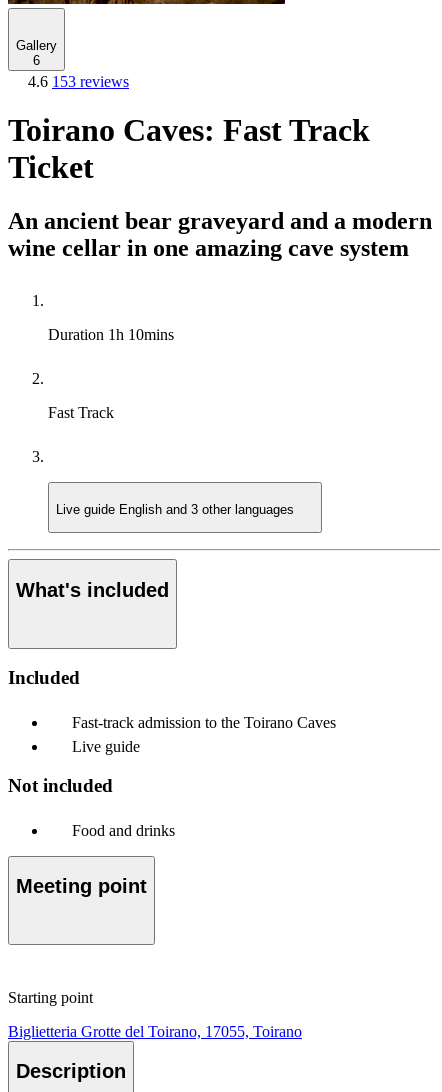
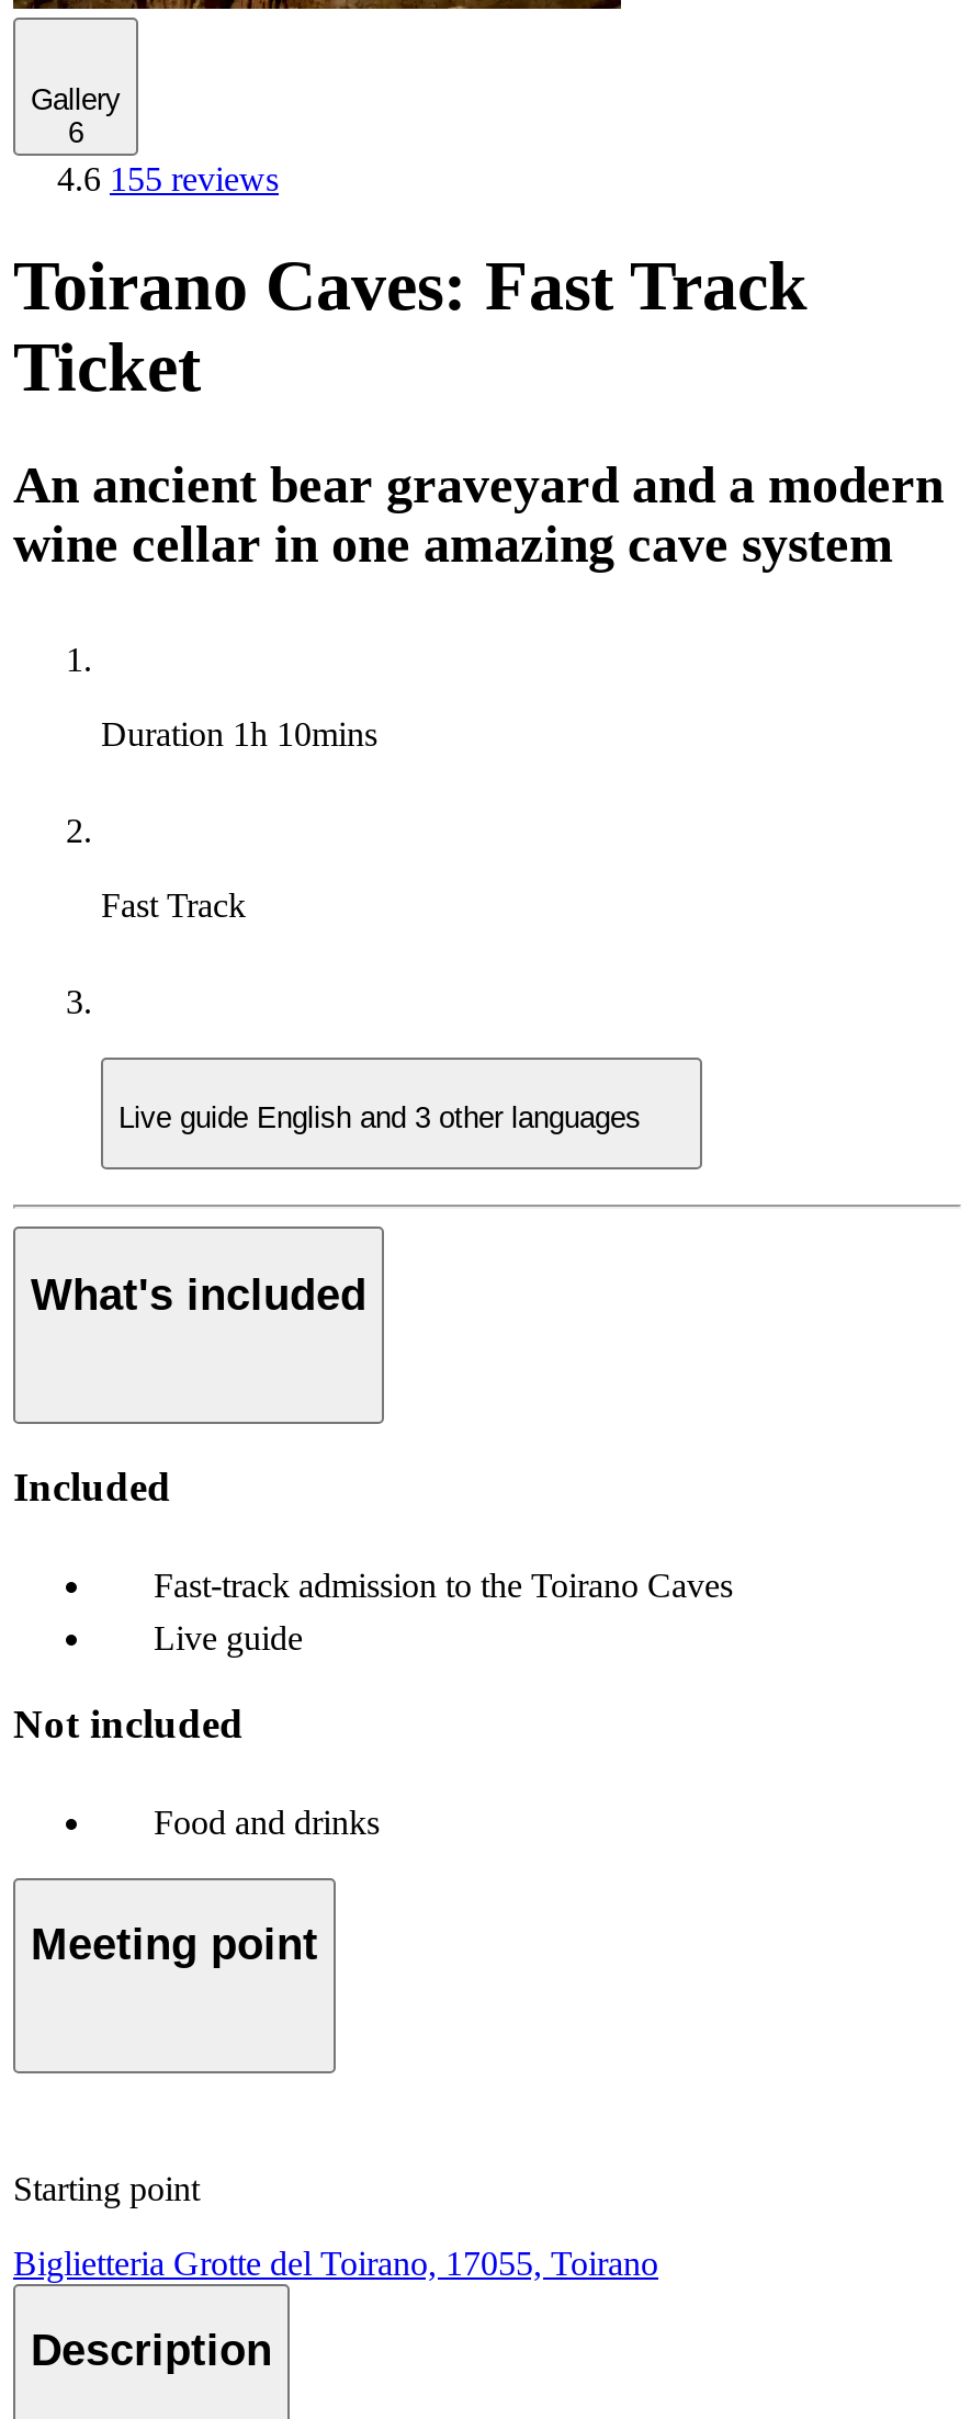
[28,73,129,90] 4.6 153 reviews -> [57,160,279,197] 4.6 155 reviews

